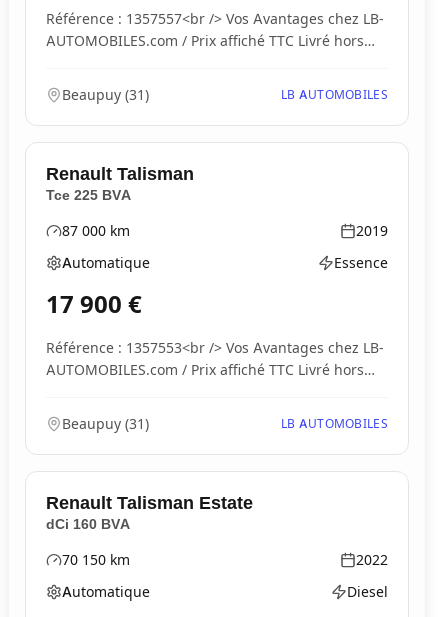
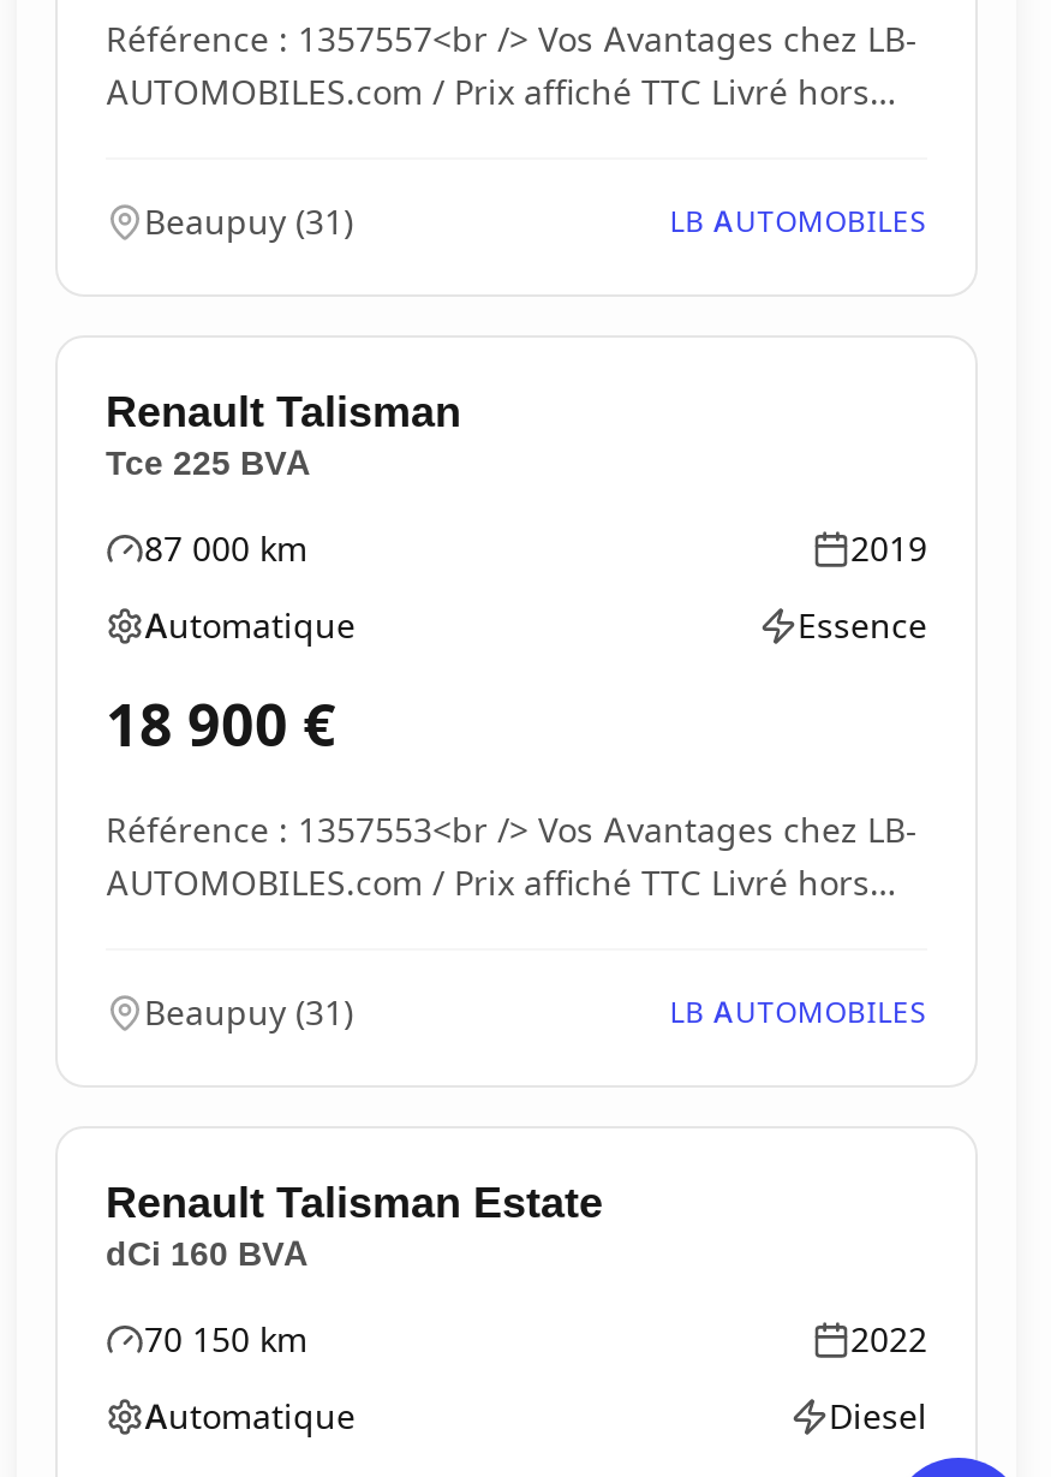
[46,290,142,319] 17 900 € -> [106,691,336,761] 18 900 €

